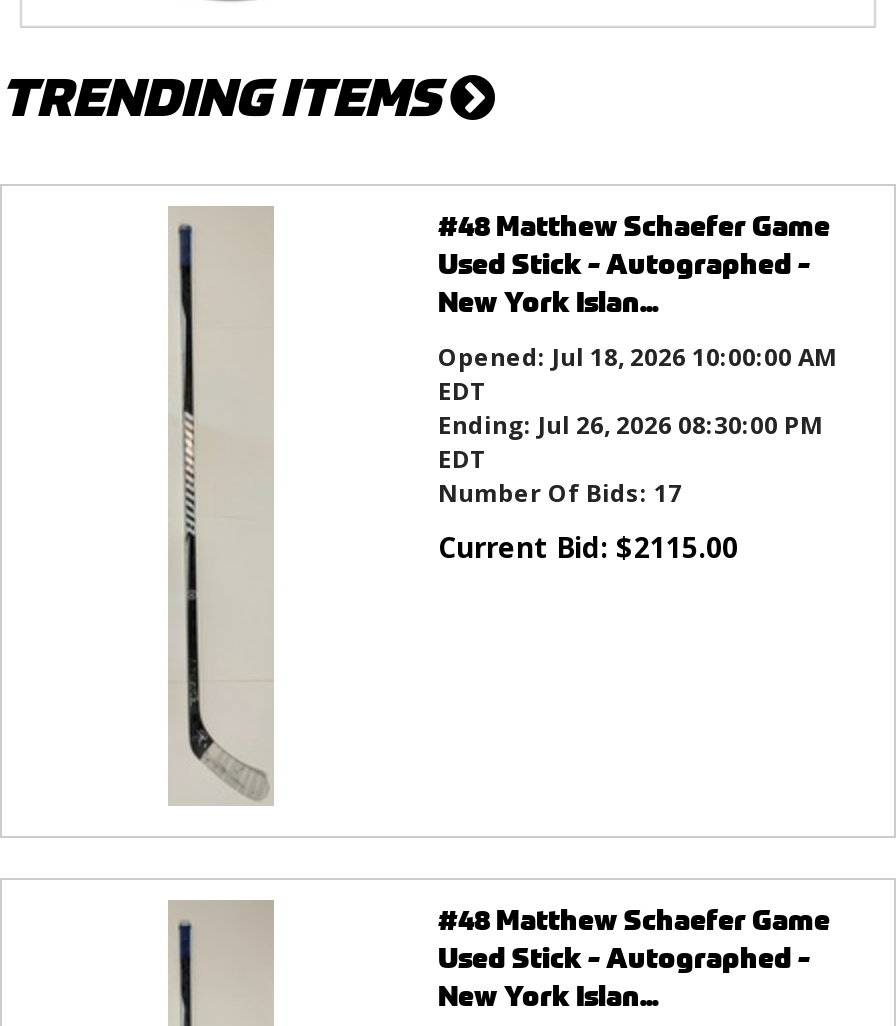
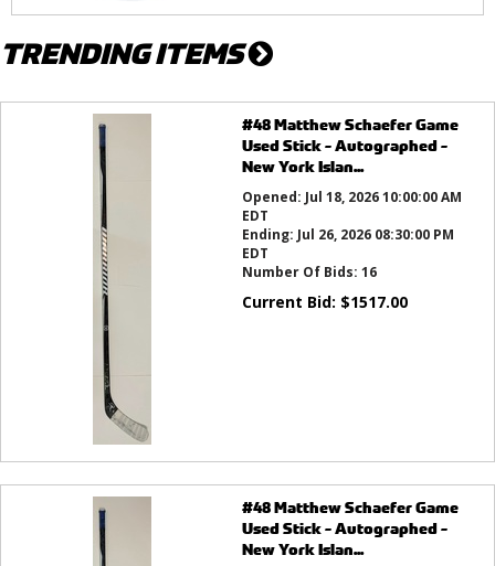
[438,476,682,510] Number Of Bids: 17 -> [242,263,377,282] Number Of Bids: 16
[438,528,738,566] Current Bid: $2115.00 -> [242,291,408,312] Current Bid: $1517.00

